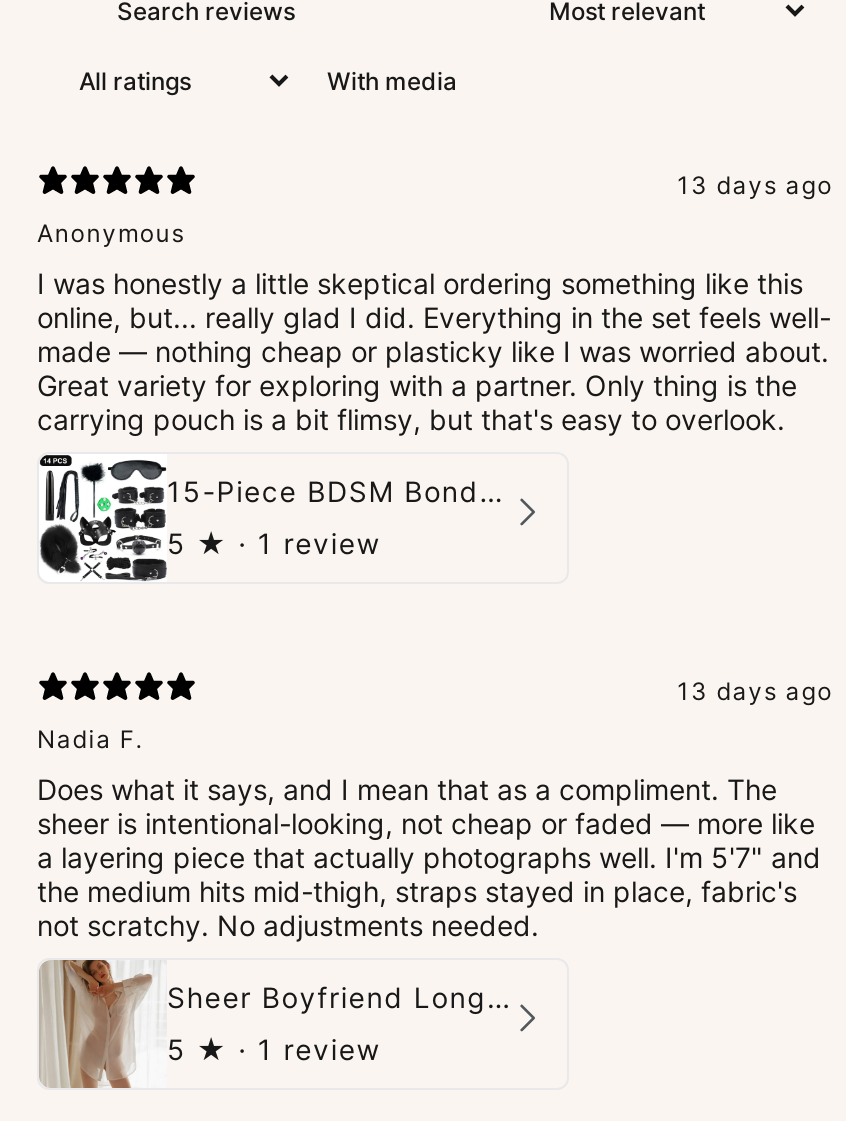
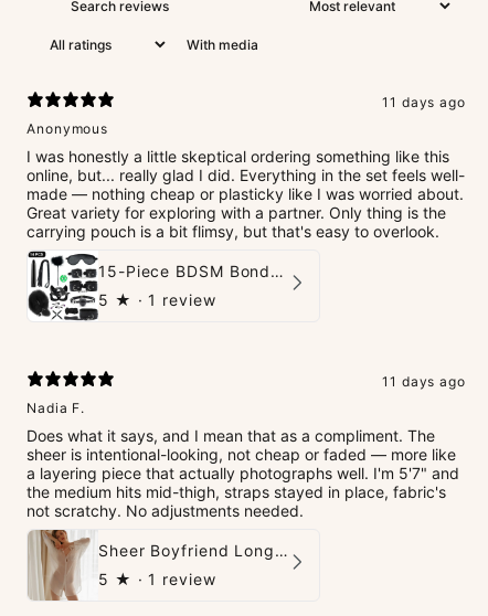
[677,169,833,199] 13 days ago -> [382,94,466,110] 11 days ago
[677,675,833,705] 13 days ago -> [382,373,466,389] 11 days ago

